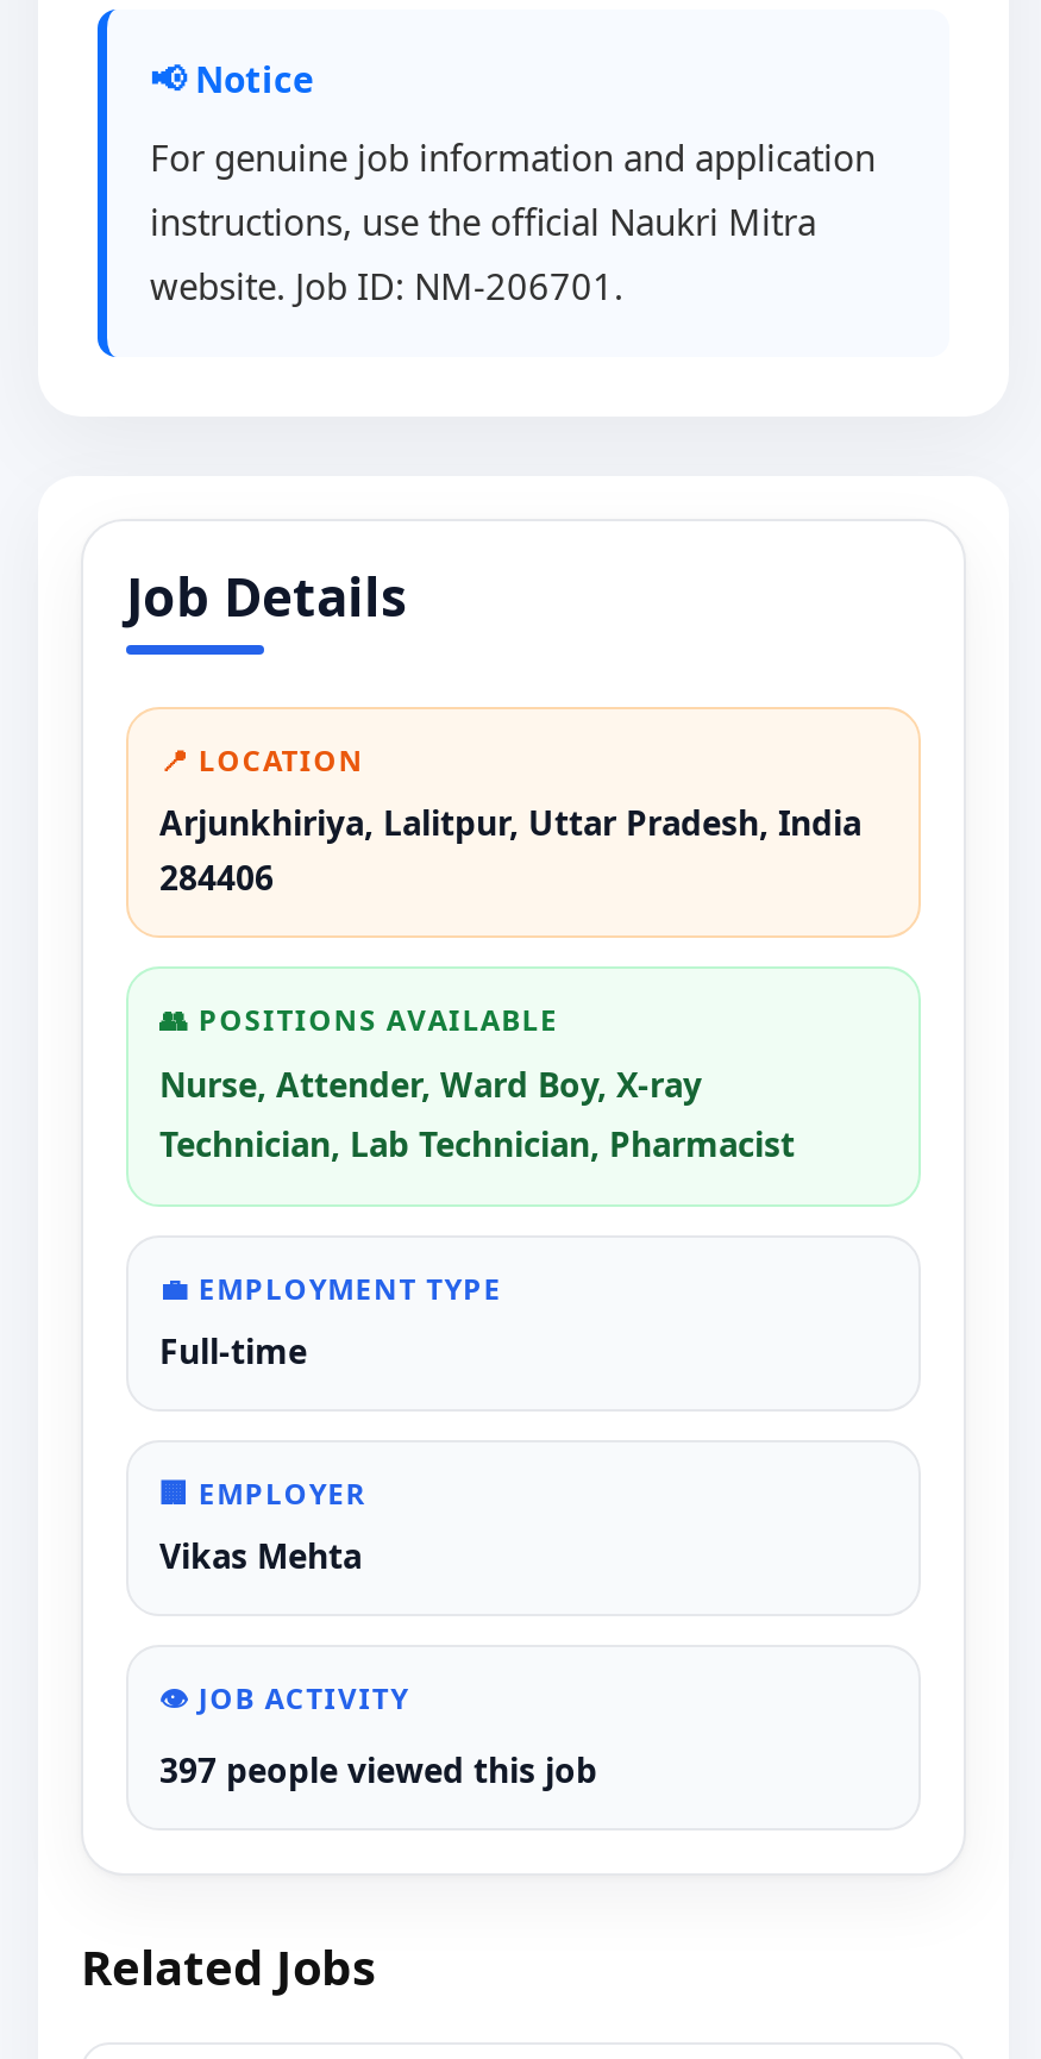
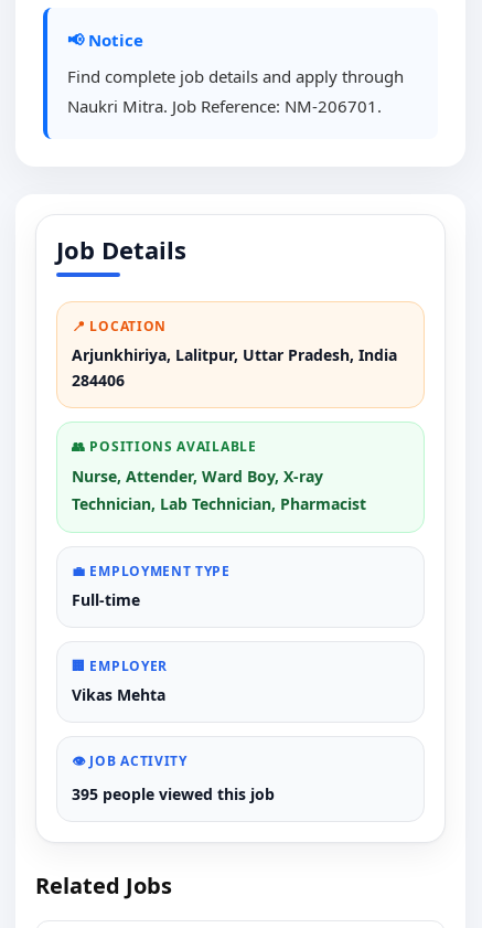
[150,133,876,309] For genuine job information and application | instructions, use the official Naukri Mitra | website. Job ID: NM-206701. -> [67,65,404,117] Find complete job details and apply through | Naukri Mitra. Job Reference: NM-206701.
[159,1747,597,1792] 397 people viewed this job -> [72,783,275,804] 395 people viewed this job

